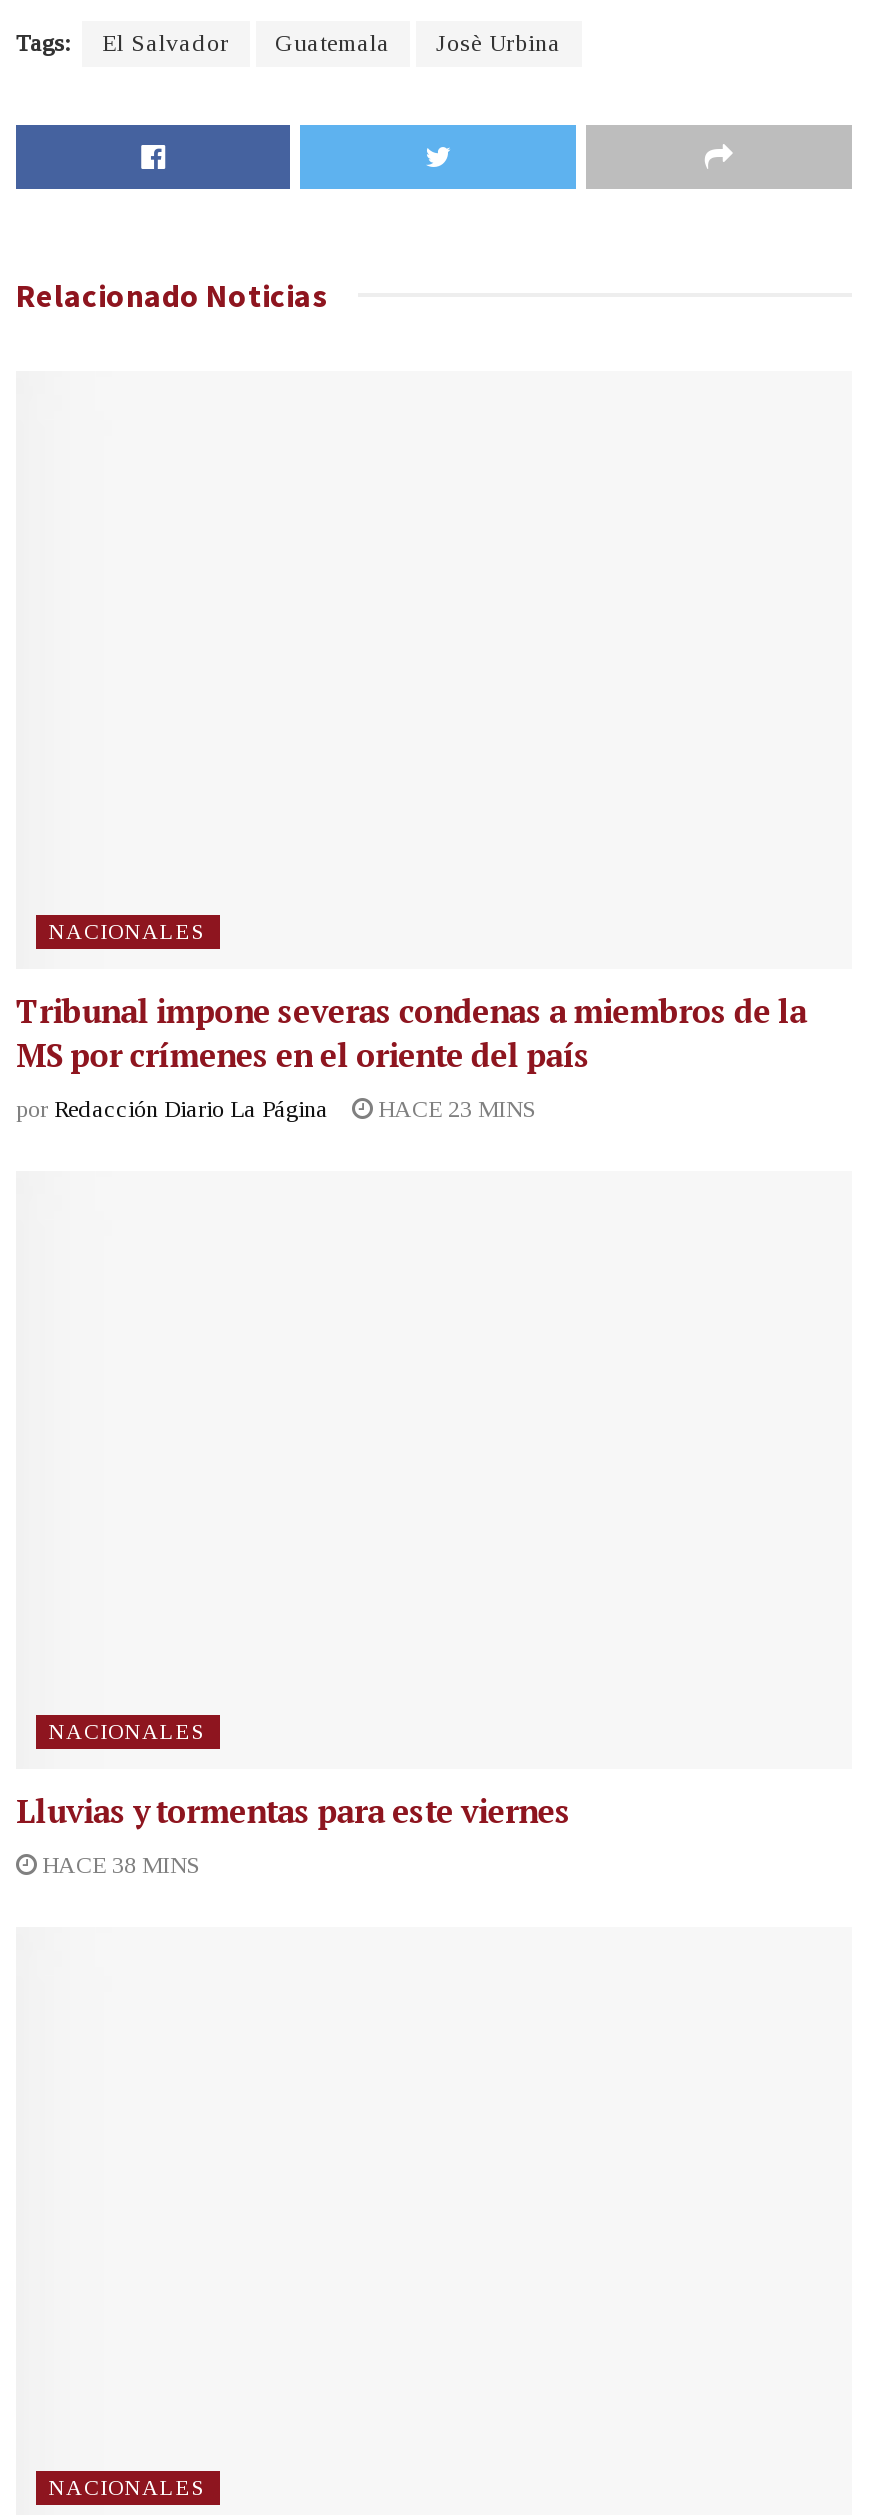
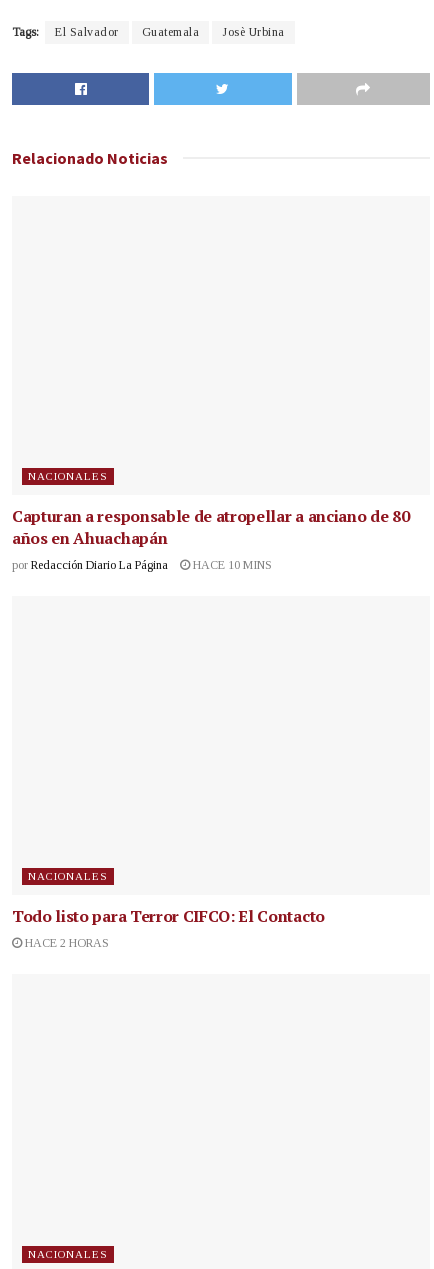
[16,989,807,1077] Tribunal impone severas condenas a miembros de la | MS por crímenes en el oriente del país -> [12,505,409,549] Capturan a responsable de atropellar a anciano de 80 | años en Ahuachapán
[16,1095,536,1123] por Redacción Diario La Página HACE 23 MINS -> [12,558,272,572] por Redacción Diario La Página HACE 10 MINS
[16,1789,570,1879] Lluvias y tormentas para este viernes | HACE 38 MINS -> [12,905,325,950] Todo listo para Terror CIFCO: El Contacto | HACE 2 HORAS

